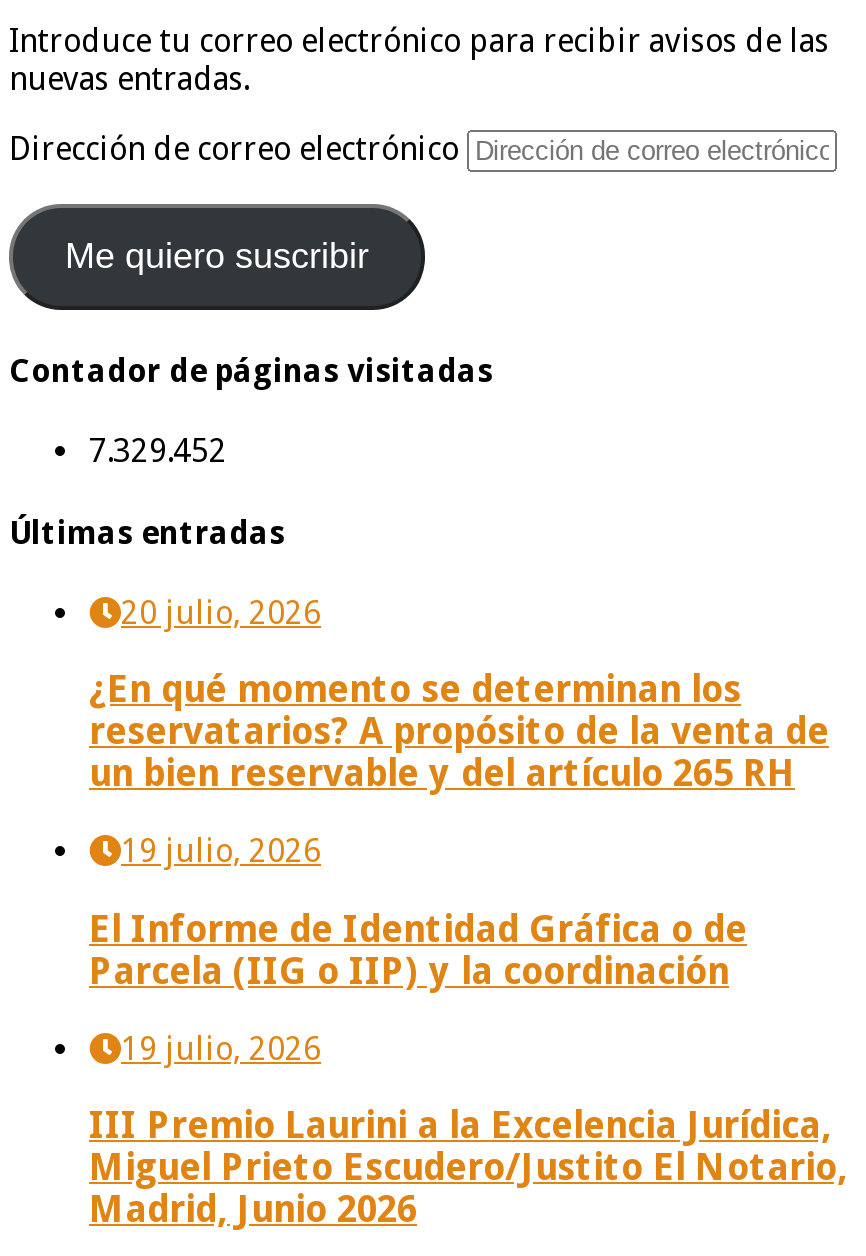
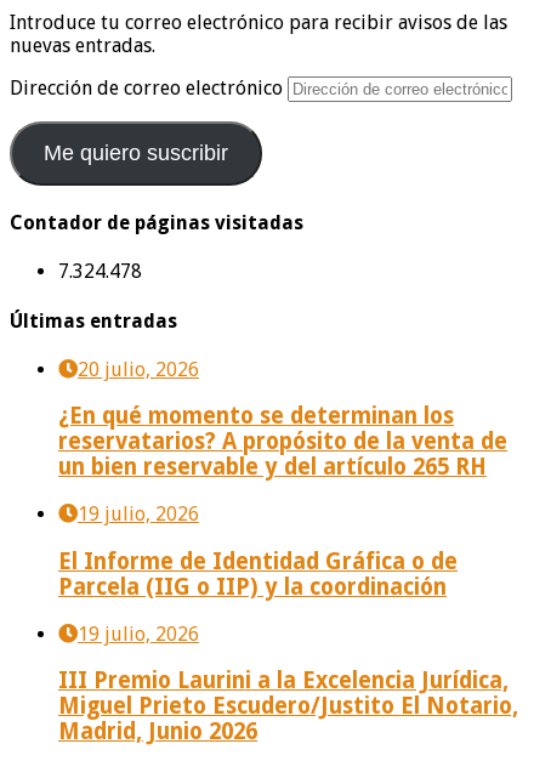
[89,432,227,470] 7.329.452 -> [58,260,142,283] 7.324.478

